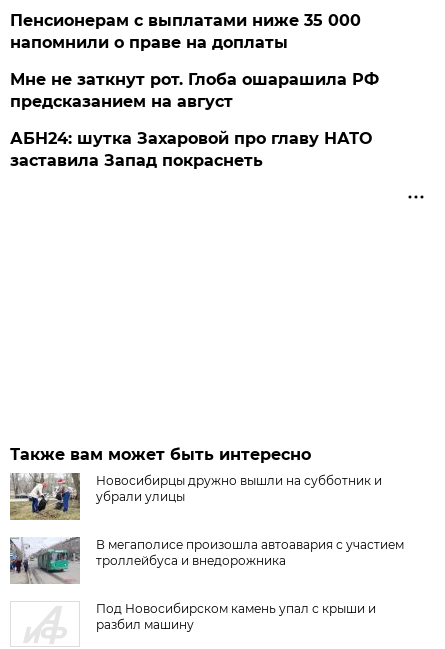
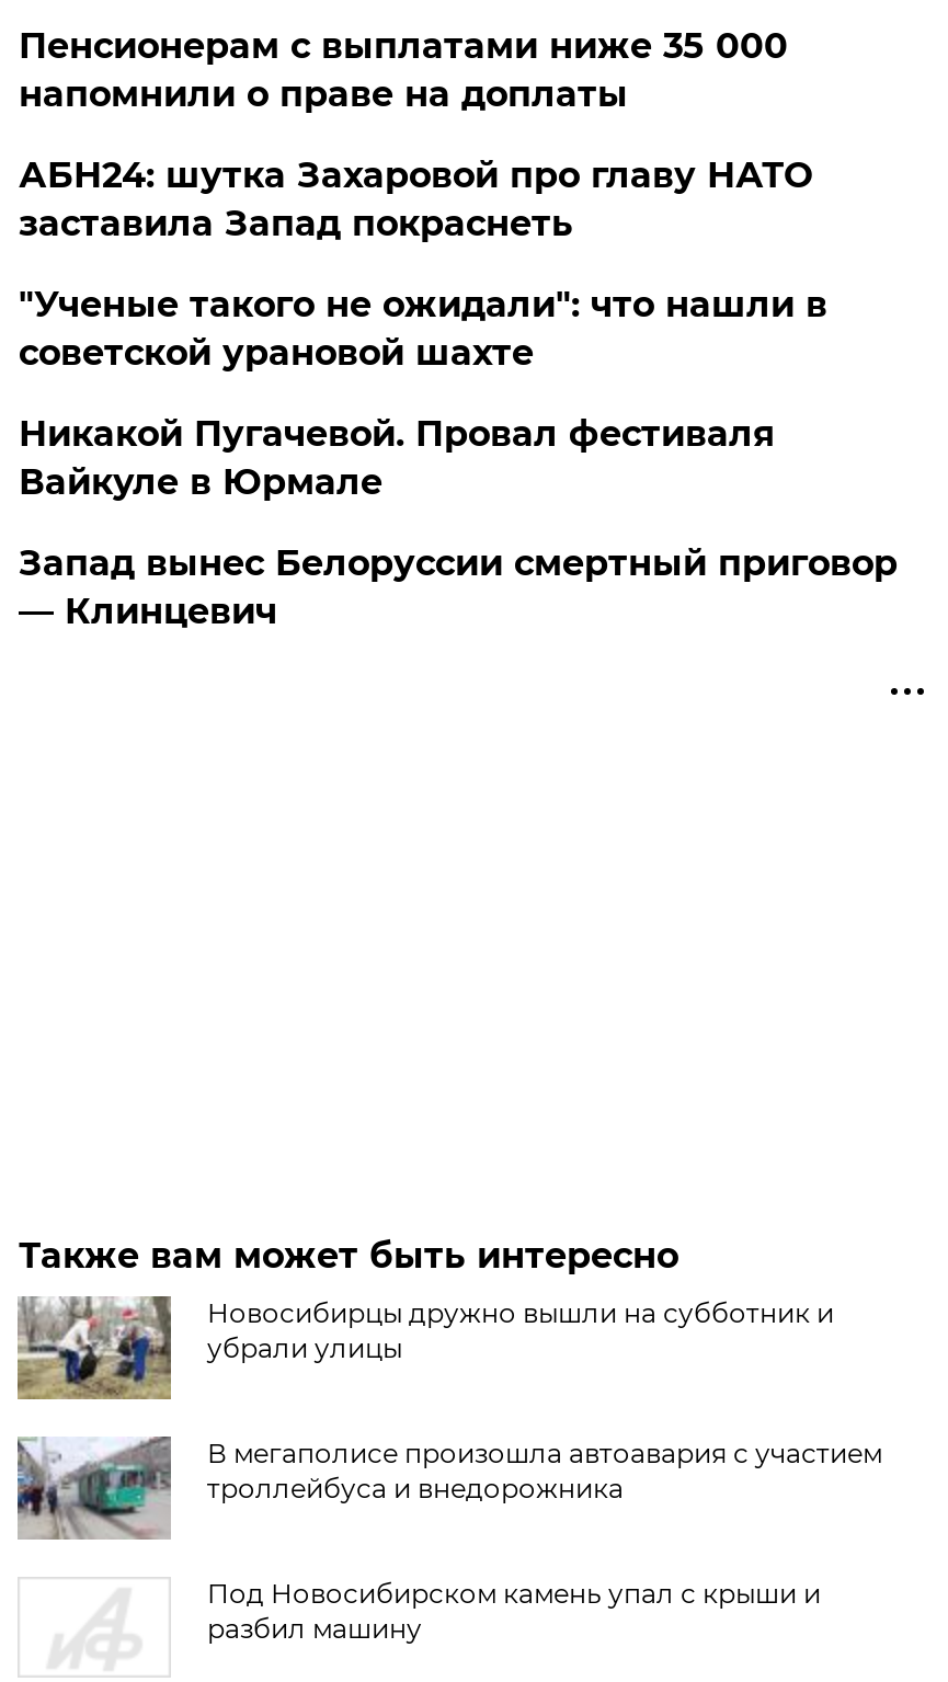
[10,70,379,111] Мне не заткнут рот. Глоба ошарашила РФ | предсказанием на август -> none
moved [10,129,372,170] -> [18,154,812,244]: АБН24: шутка Захаровой про главу НАТО | заставила Запад покраснеть
none -> [18,284,897,632] "Ученые такого не ожидали": что нашли в | советской урановой шахте | Никакой Пугачевой. Провал фестиваля | Вайкуле в Юрмале | Запад вынес Белоруссии смертный приговор | — Клинцевич

